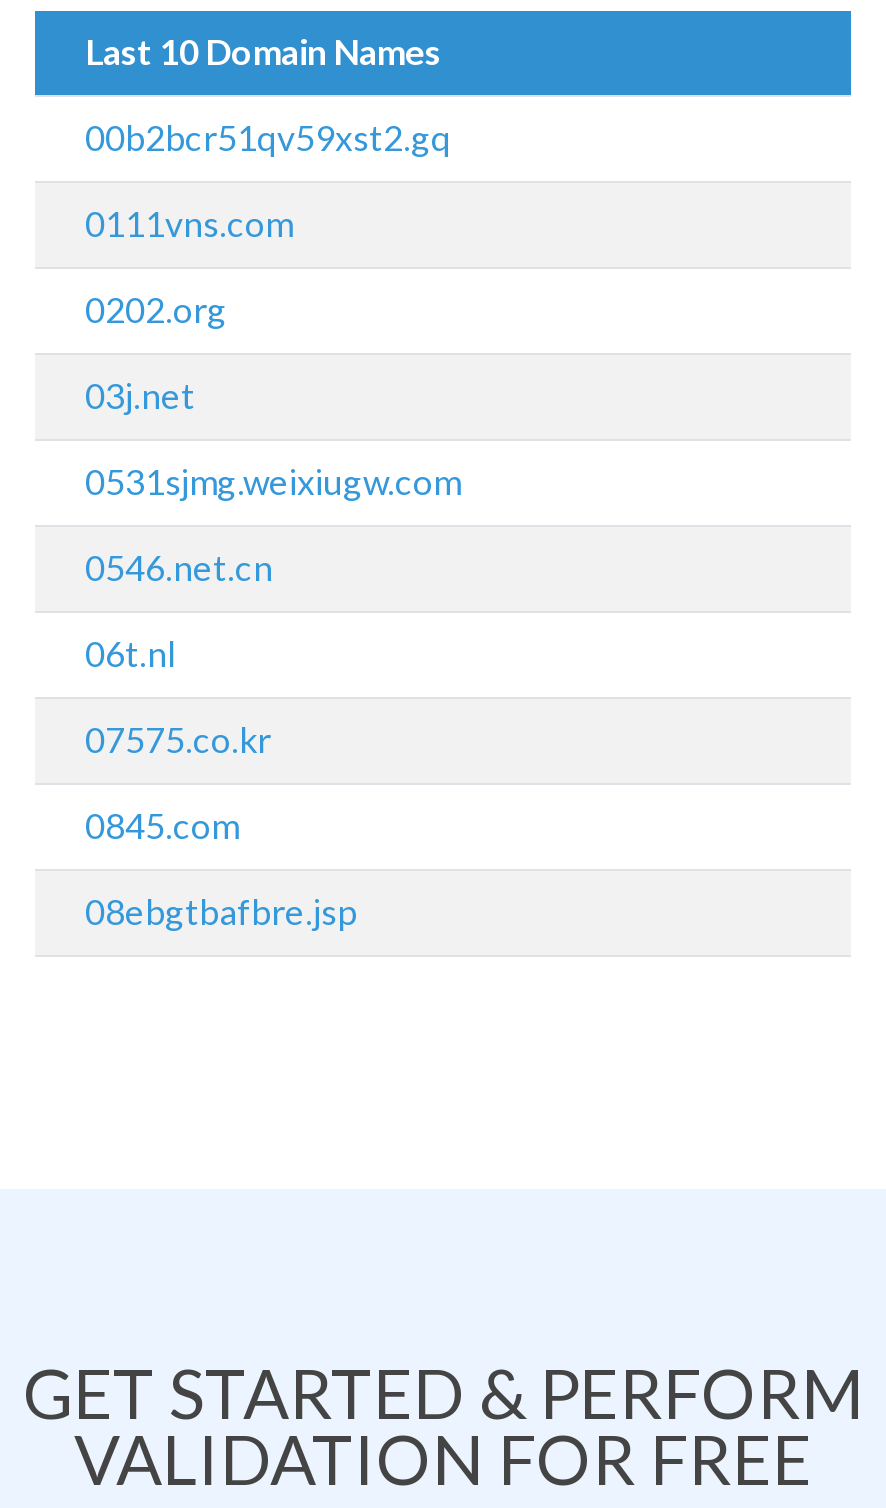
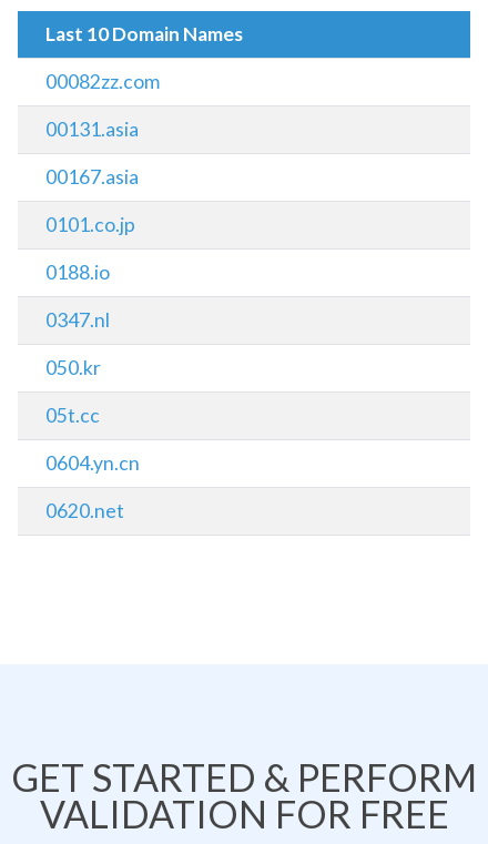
[85,117,451,159] 00b2bcr51qv59xst2.gq -> [45,70,160,93] 00082zz.com
[85,203,293,245] 0111vns.com -> [45,118,139,141] 00131.asia
[85,289,227,331] 0202.org -> [45,165,139,189] 00167.asia
[85,375,195,417] 03j.net -> [45,213,135,236] 0101.co.jp
[85,461,461,503] 0531sjmg.weixiugw.com -> [45,261,110,284] 0188.io
[85,547,273,589] 0546.net.cn -> [45,308,110,332] 0347.nl
[85,633,175,675] 06t.nl -> [45,356,101,379] 050.kr
[85,719,271,761] 07575.co.kr -> [45,404,100,427] 05t.cc
[85,805,239,847] 0845.com -> [45,451,140,475] 0604.yn.cn
[85,891,357,933] 08ebgtbafbre.jsp -> [45,499,124,522] 0620.net

